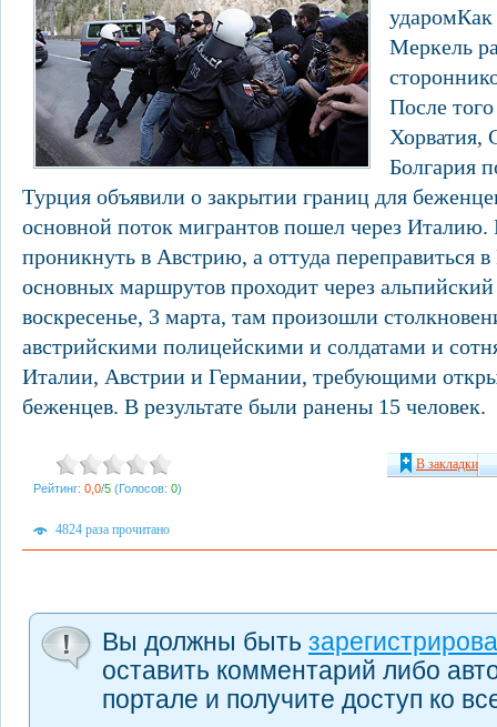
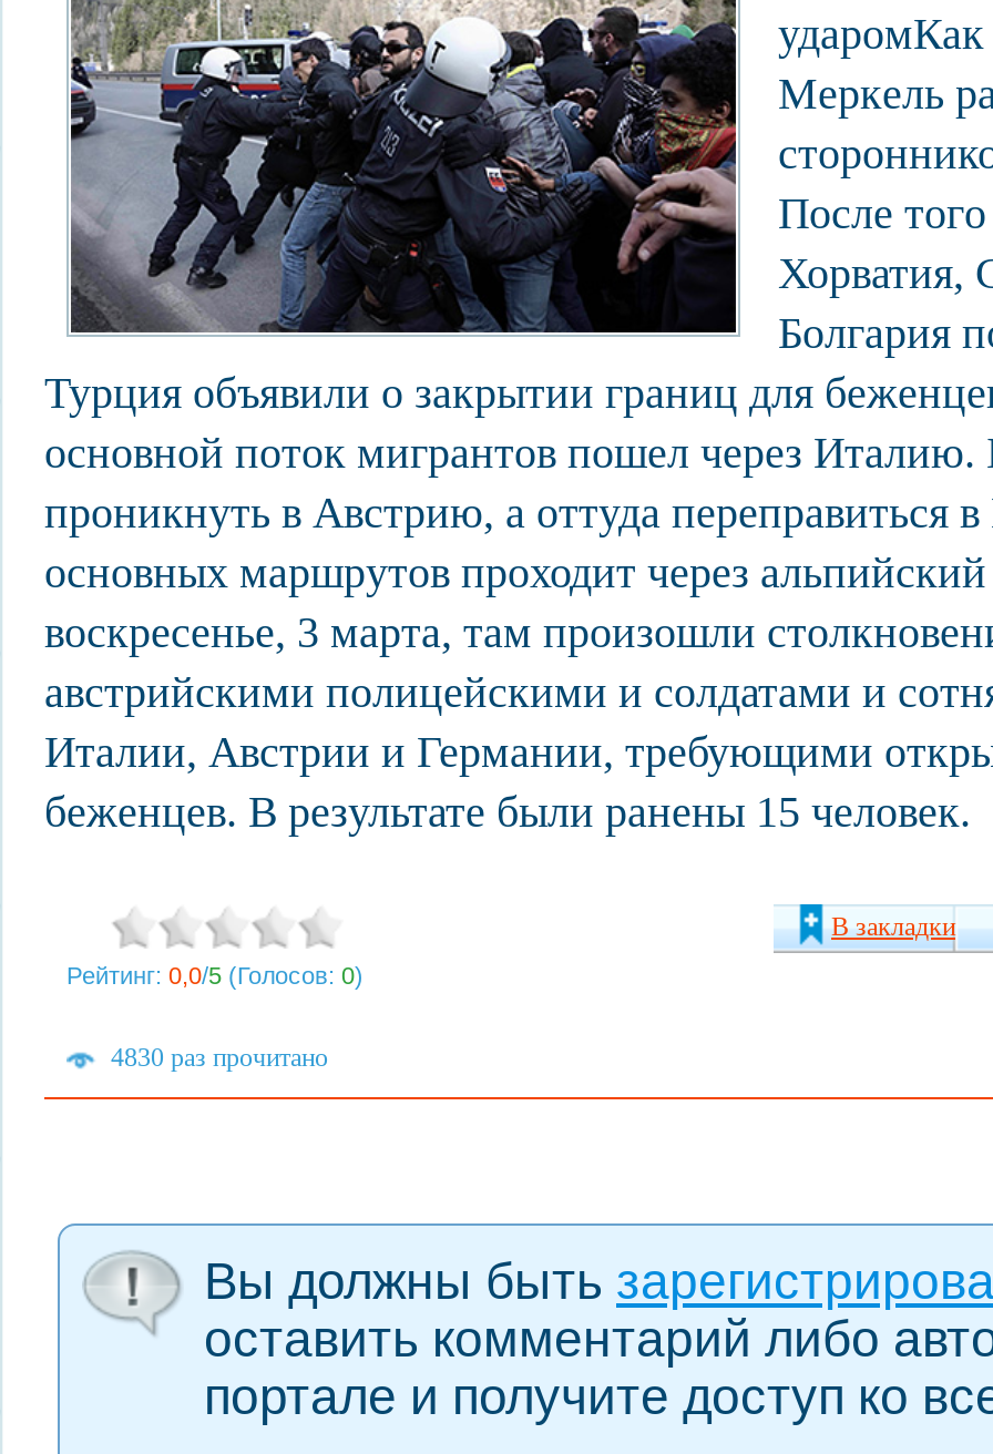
[55,522,170,537] 4824 раза прочитано -> [111,1042,328,1073] 4830 раз прочитано

